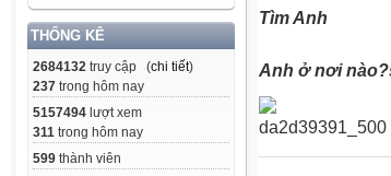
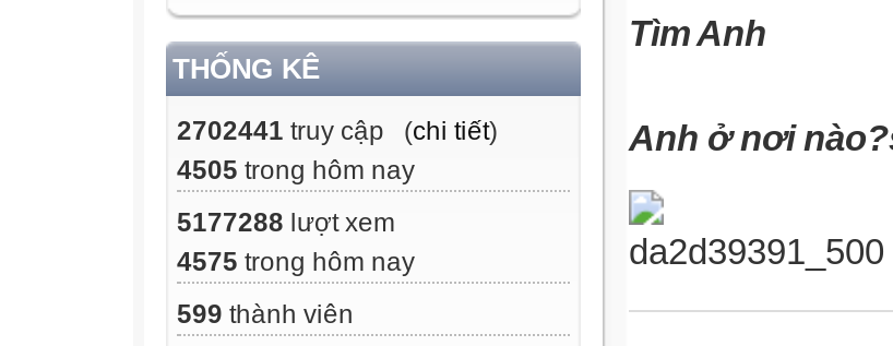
[33,58,193,74] 2684132 truy cập (chi tiết) -> [177,115,498,145] 2702441 truy cập (chi tiết)
[33,78,144,93] 237 trong hôm nay -> [177,154,415,184] 4505 trong hôm nay
[33,104,142,120] 5157494 lượt xem -> [177,206,395,237] 5177288 lượt xem
[33,124,143,139] 311 trong hôm nay -> [177,246,415,276] 4575 trong hôm nay

